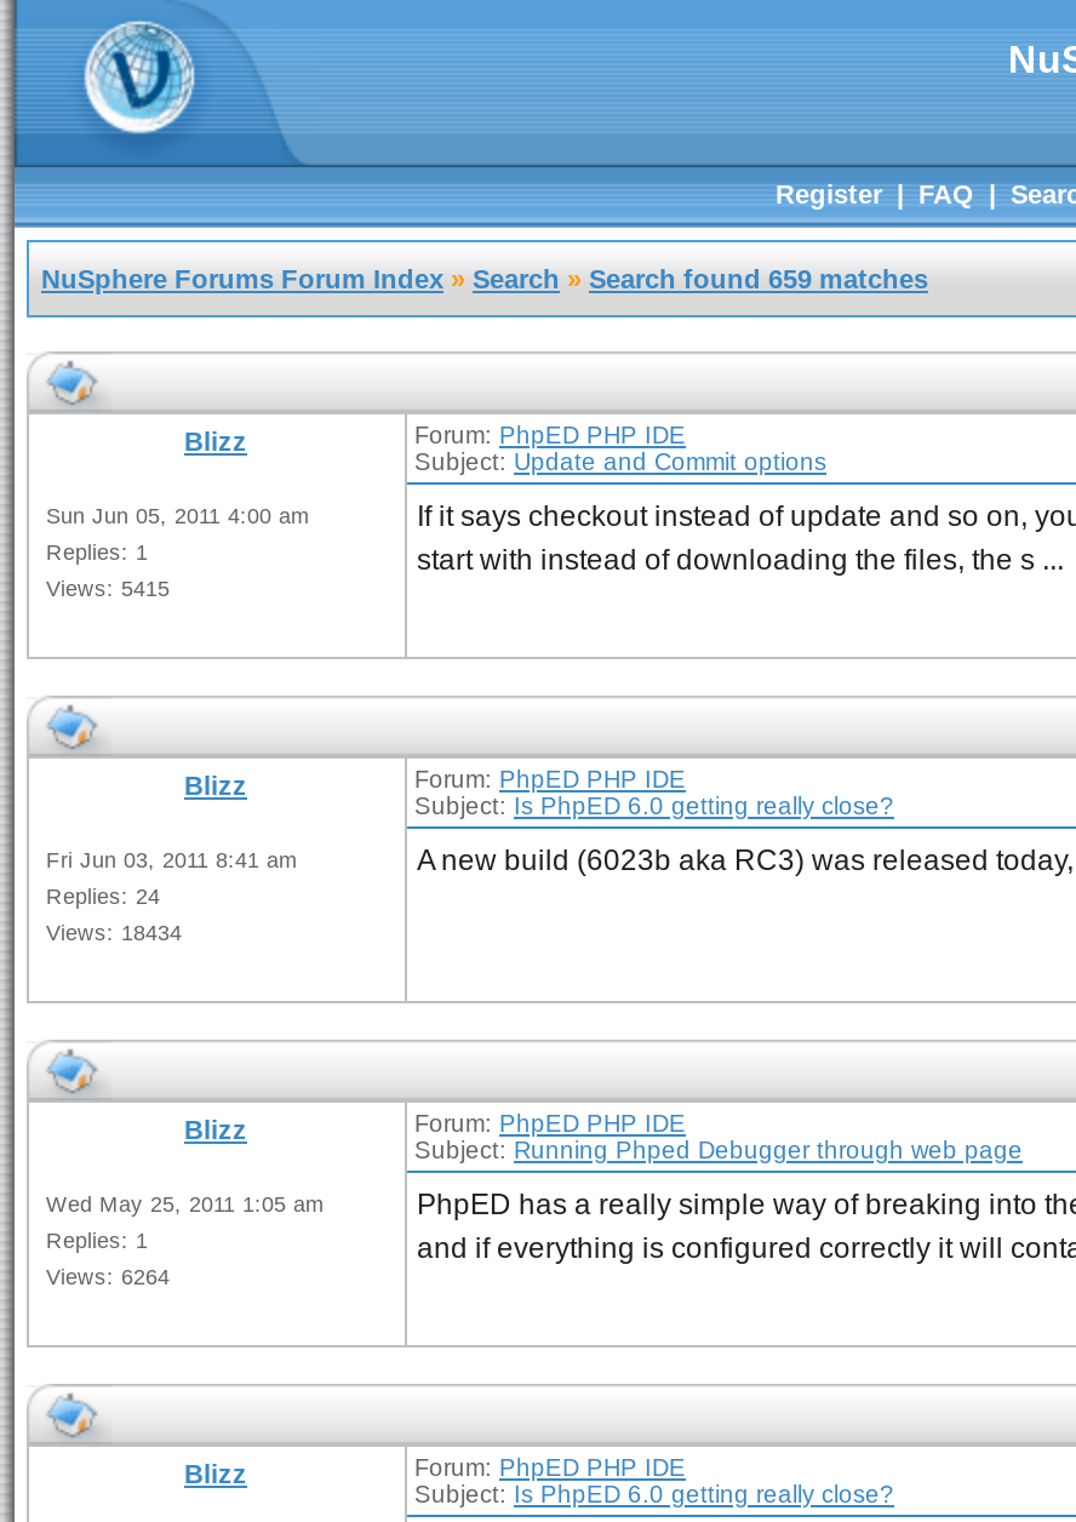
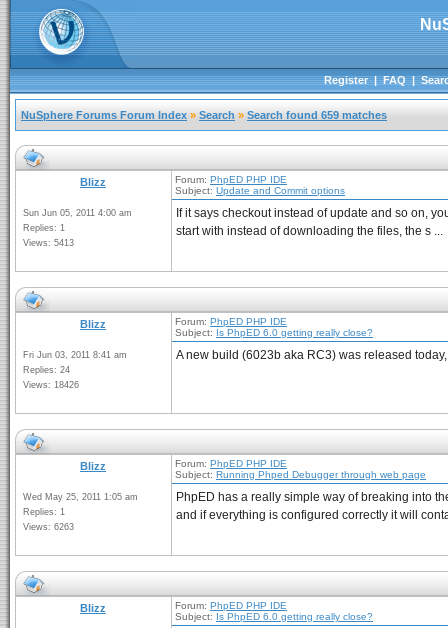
[46,577,170,601] Views: 5415 -> [23,238,74,248] Views: 5413
[46,921,182,945] Views: 18434 -> [23,380,79,390] Views: 18426
[46,1265,170,1289] Views: 6264 -> [23,522,74,532] Views: 6263

